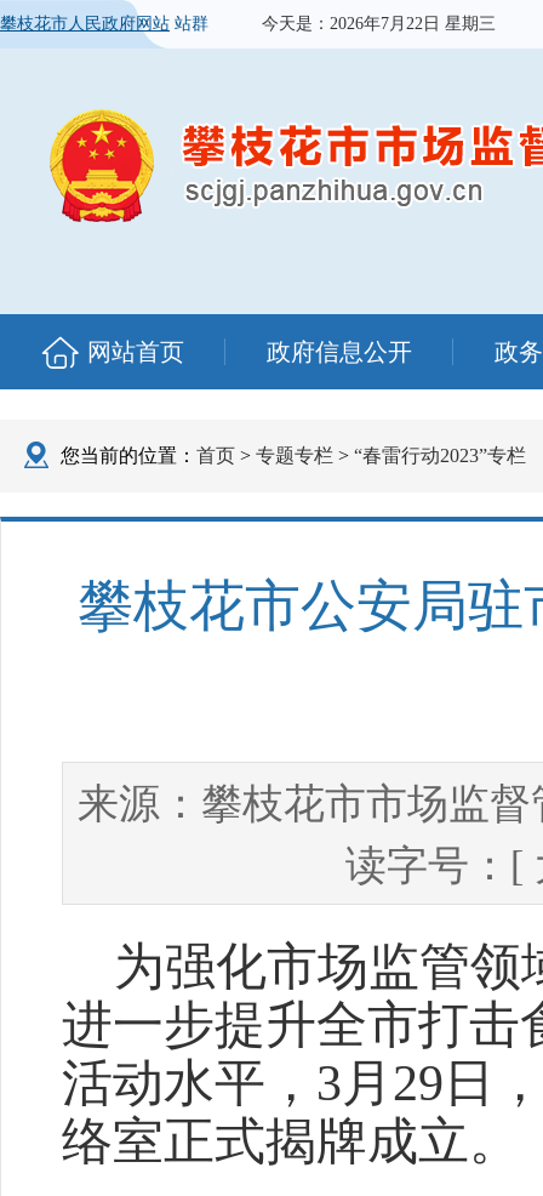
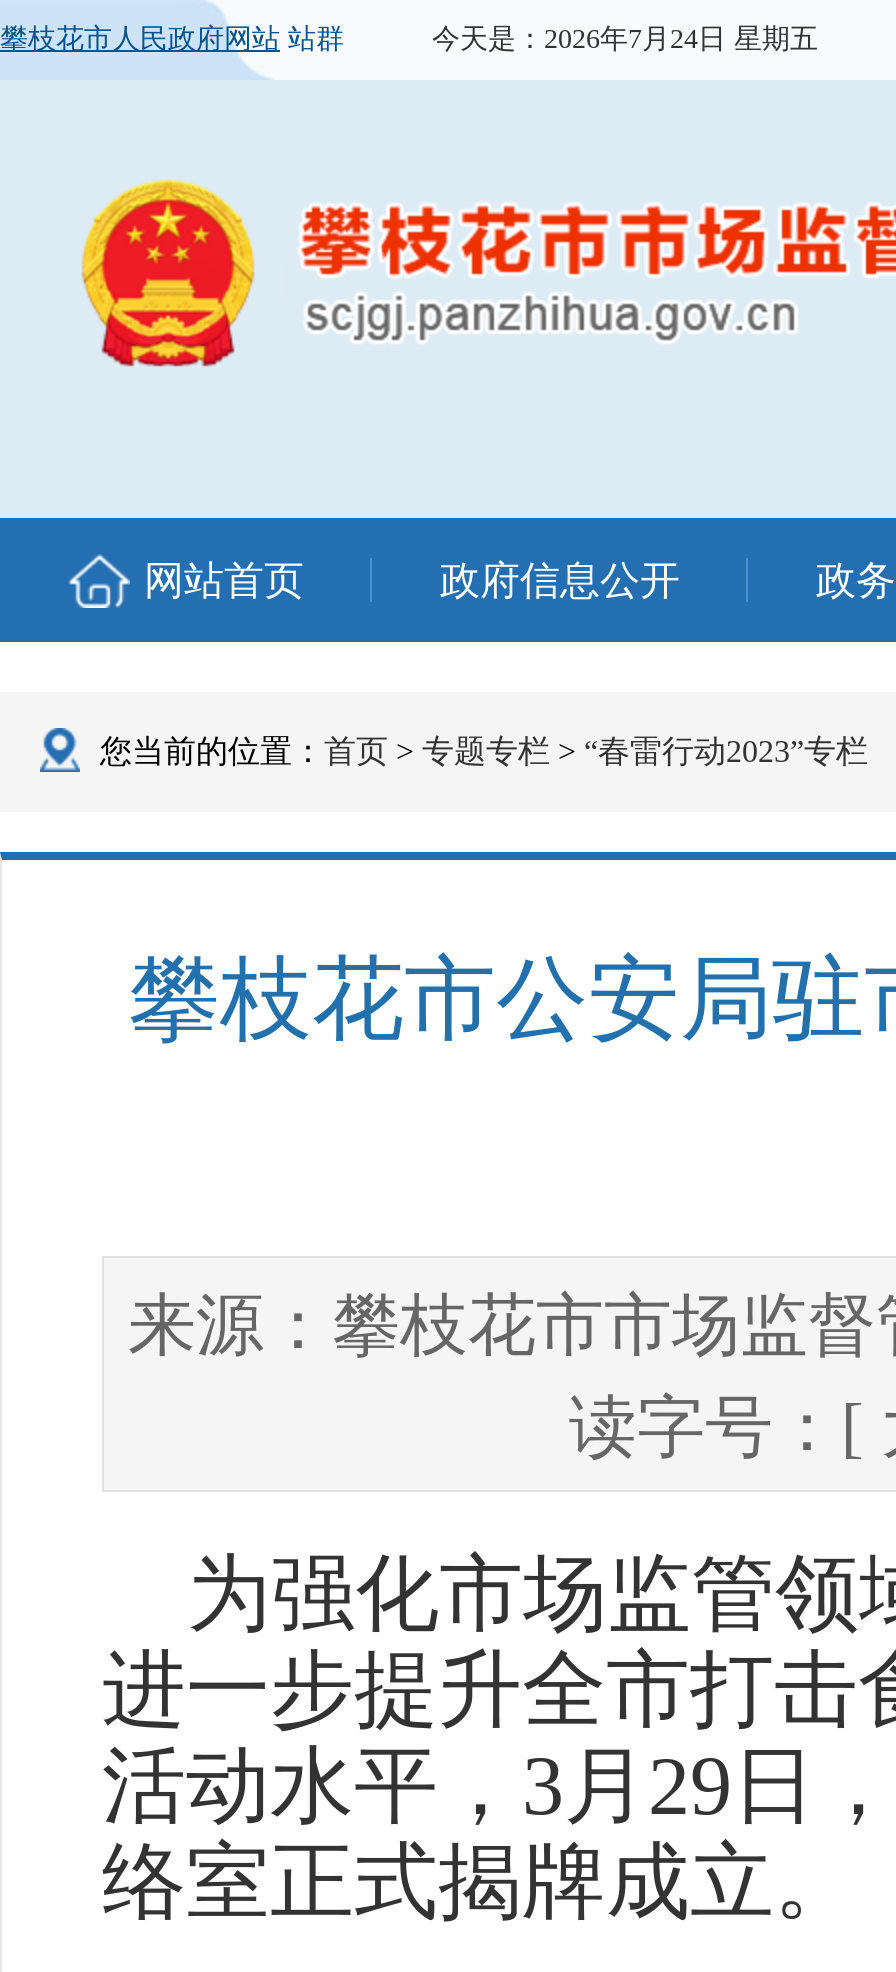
[262,15,496,33] 今天是：2026年7月22日 星期三 -> [432,24,818,54] 今天是：2026年7月24日 星期五

